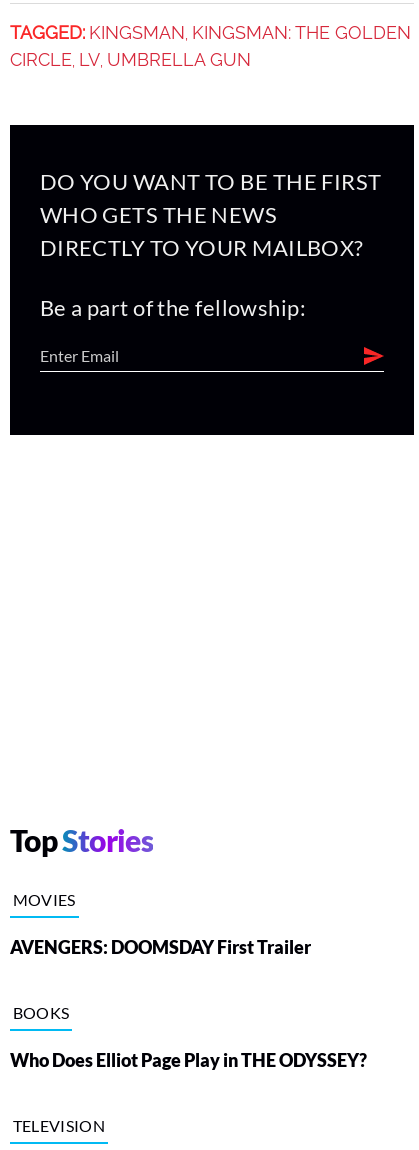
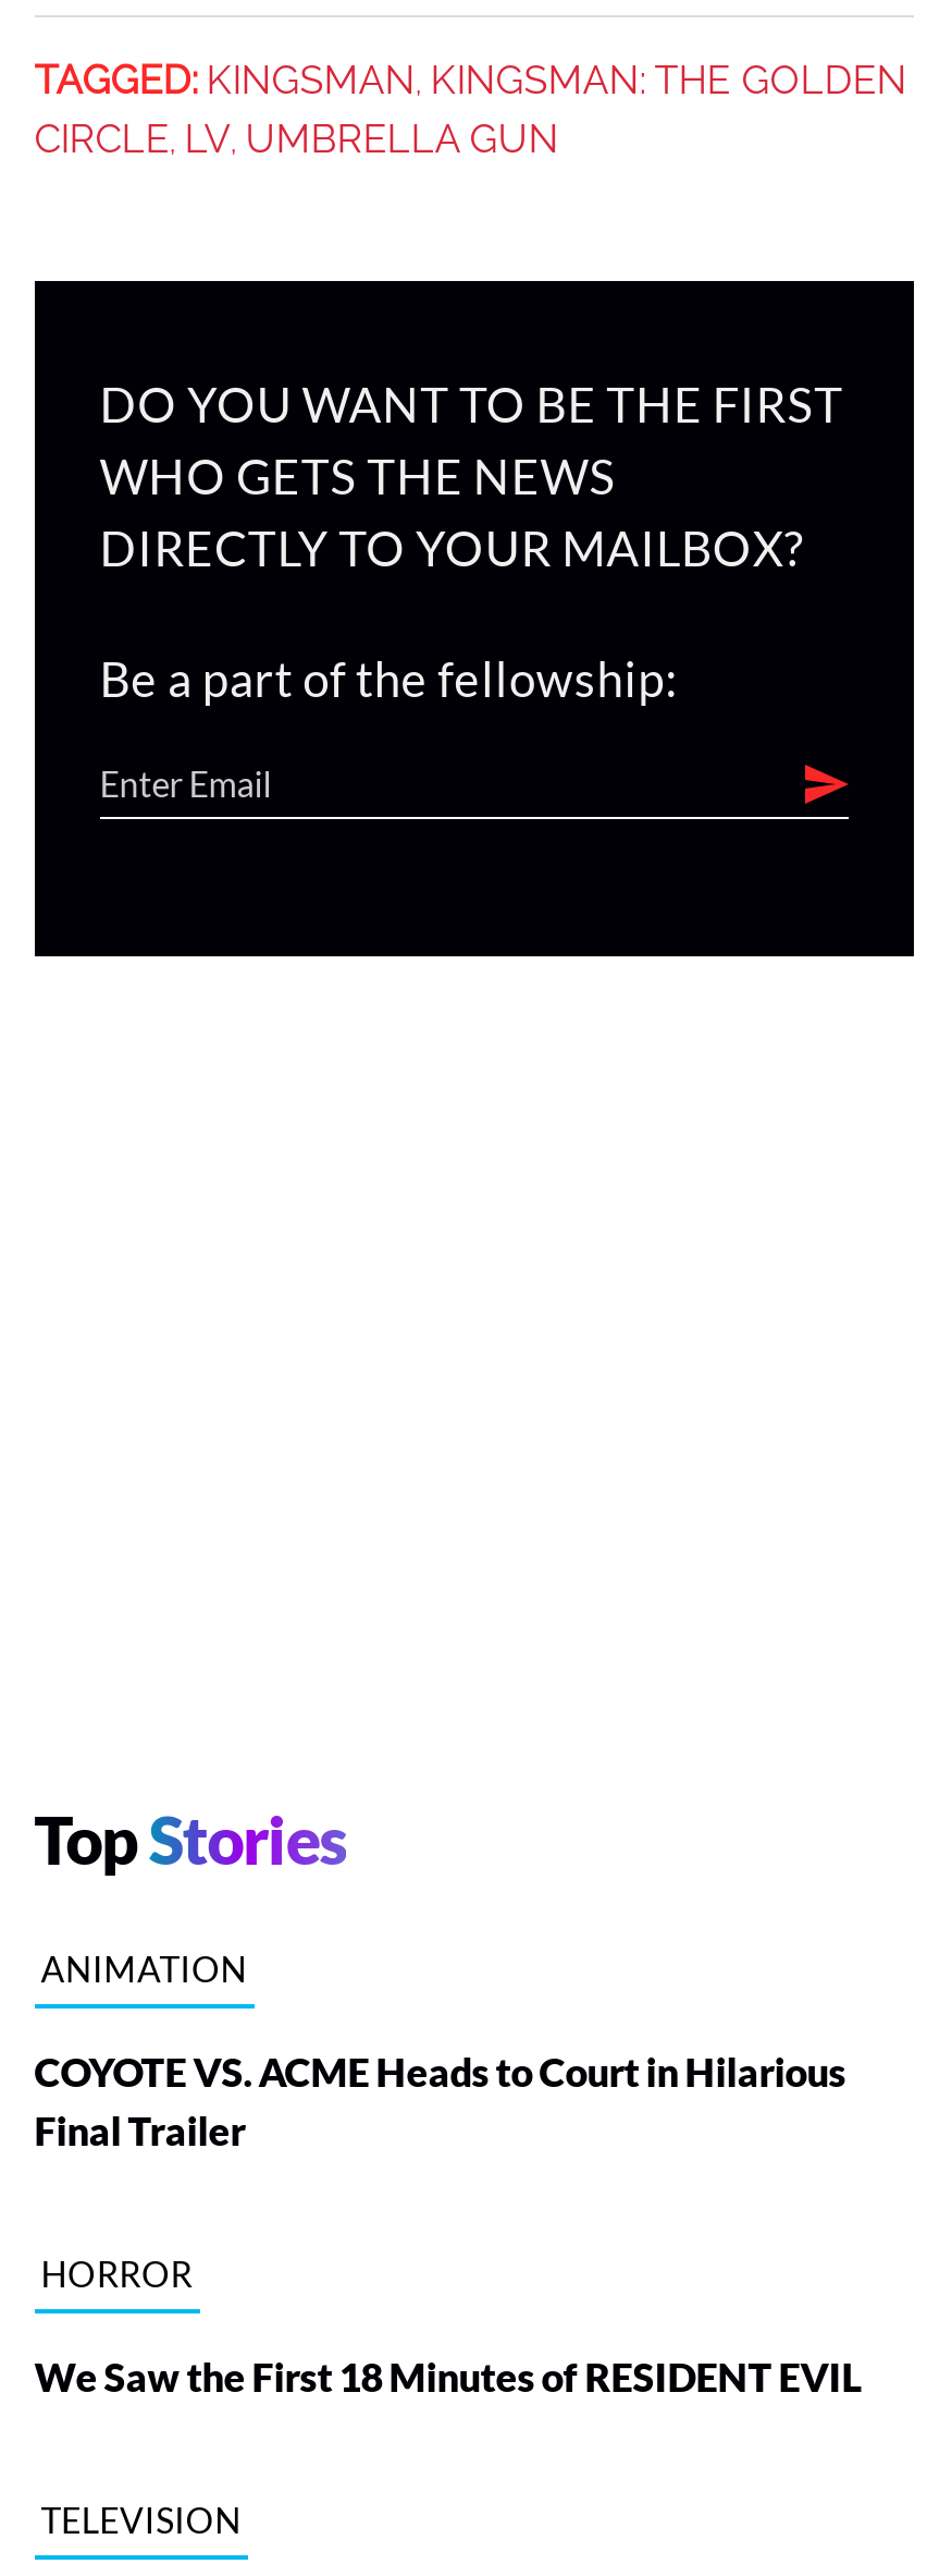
[13,890,76,909] MOVIES -> [41,1947,247,1988] ANIMATION
[10,936,311,958] AVENGERS: DOOMSDAY First Trailer -> [34,2047,846,2154] COYOTE VS. ACME Heads to Court in Hilarious | Final Trailer
[13,1003,69,1022] BOOKS -> [41,2252,193,2293] HORROR
[10,1049,367,1071] Who Does Elliot Page Play in THE ODYSSEY? -> [34,2352,861,2400] We Saw the First 18 Minutes of RESIDENT EVIL

